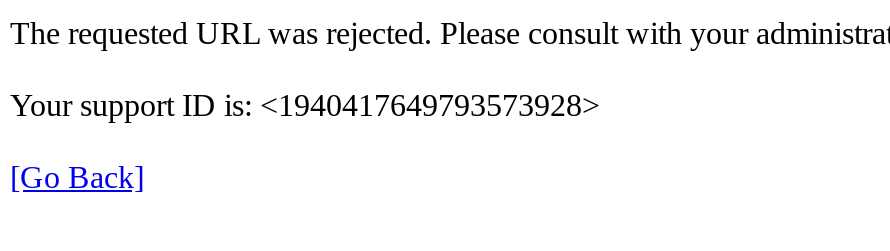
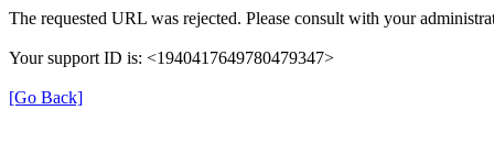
[10,88,600,122] Your support ID is: <1940417649793573928> -> [9,48,334,67] Your support ID is: <1940417649780479347>

